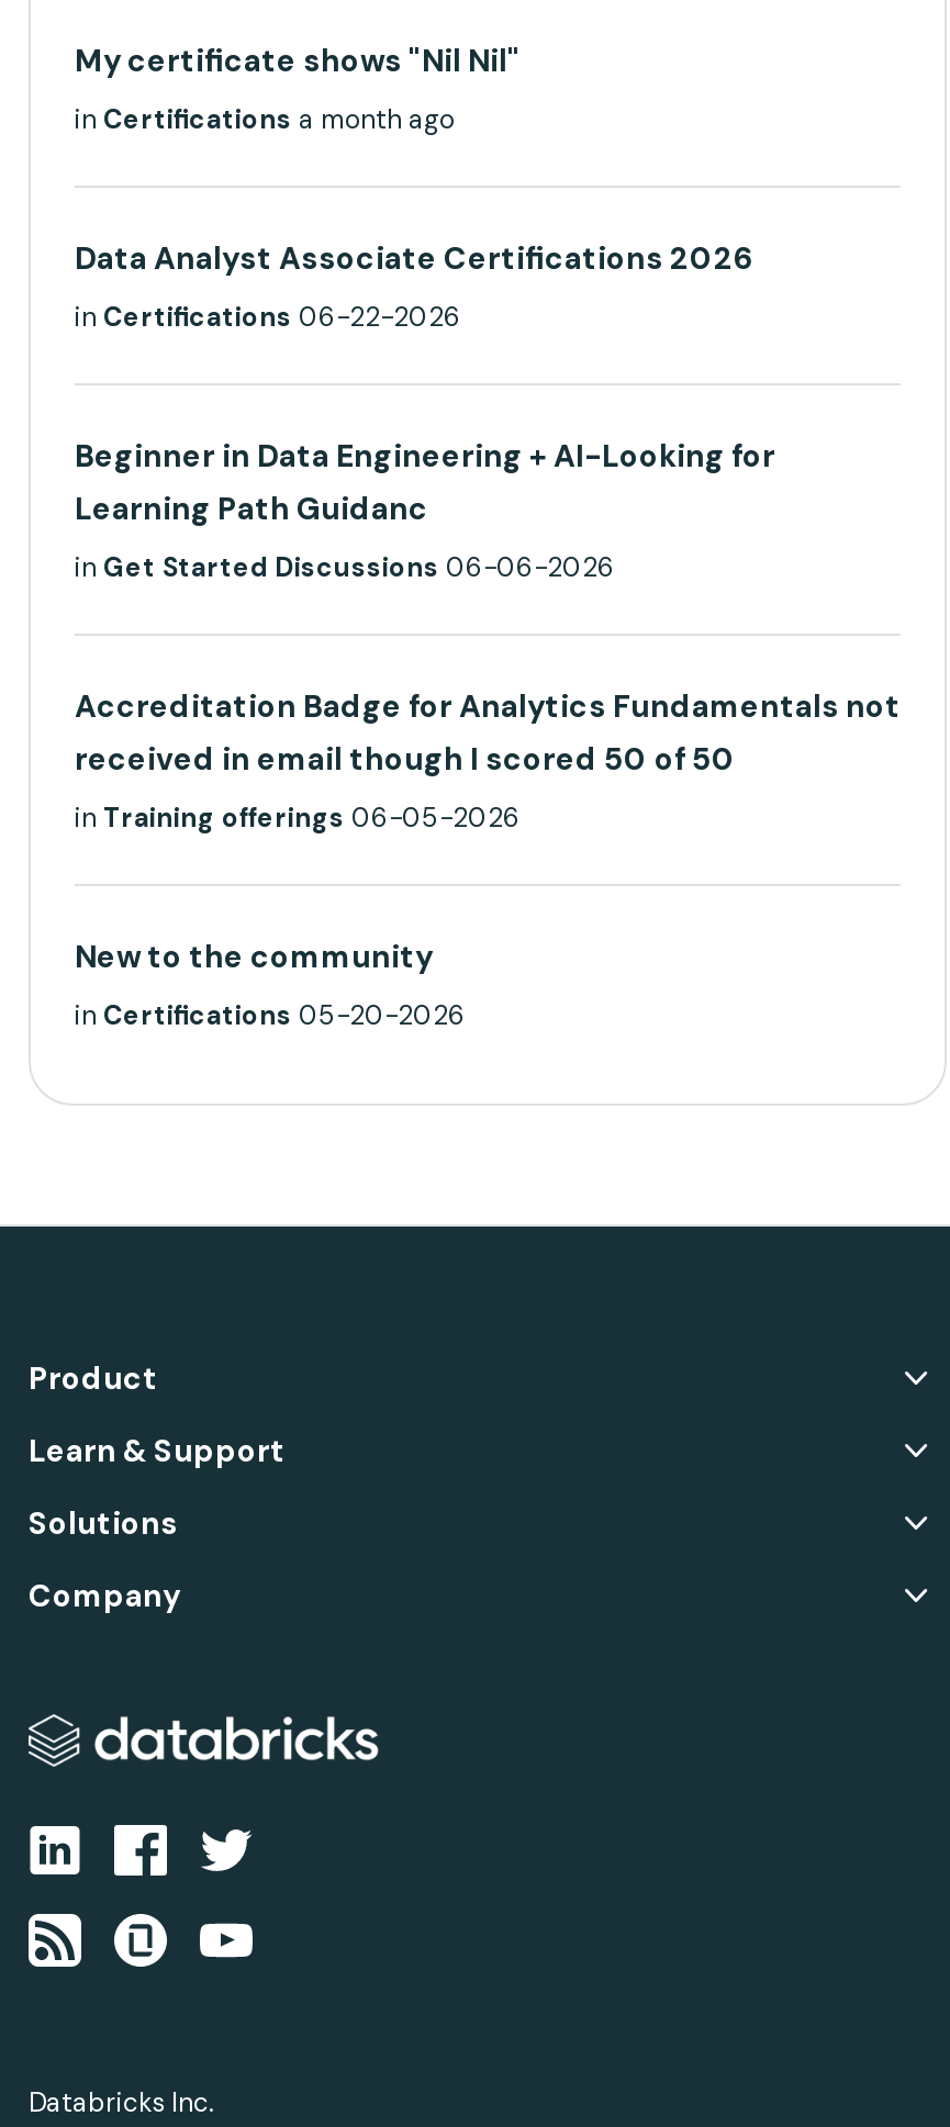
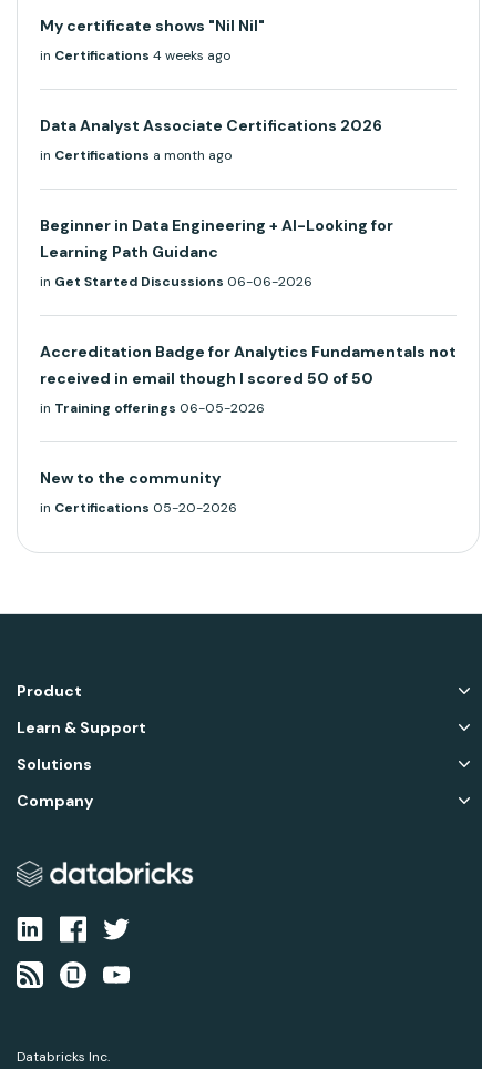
none -> [40,46,230,64] in Certifications 4 weeks ago
moved [75,101,455,136] -> [40,146,232,164]: in Certifications a month ago
[75,299,461,334] in Certifications 06-22-2026 -> none

